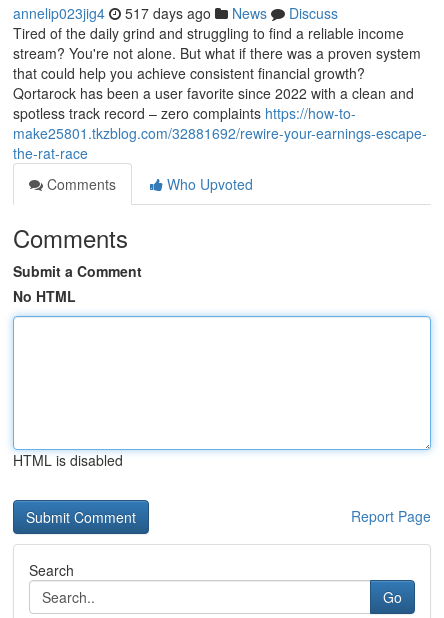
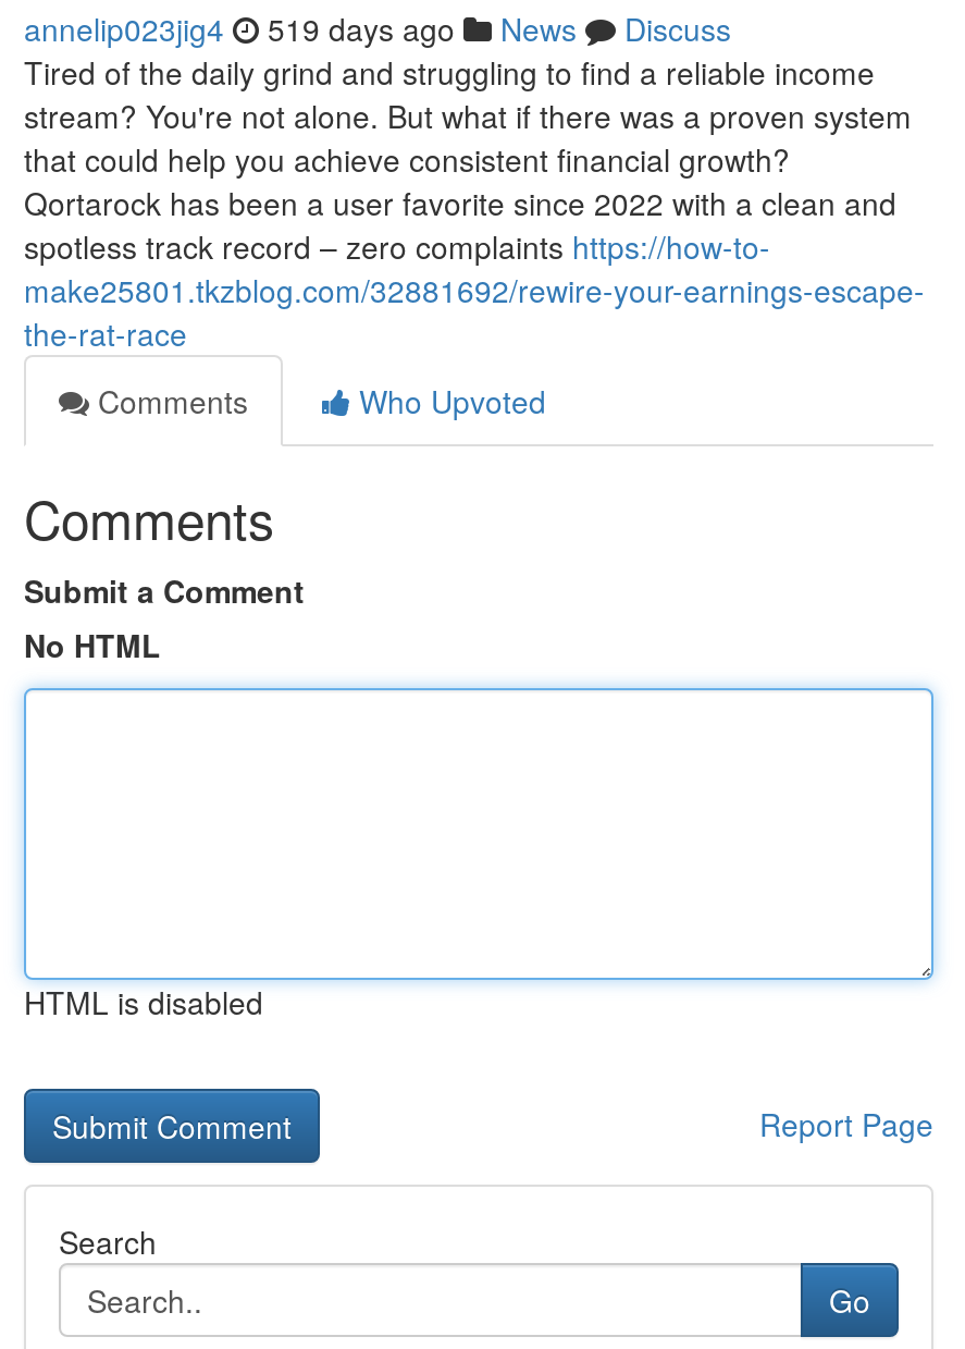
[13,3,338,23] annelip023jig4 517 days ago News Discuss -> [24,7,731,50] annelip023jig4 519 days ago News Discuss

